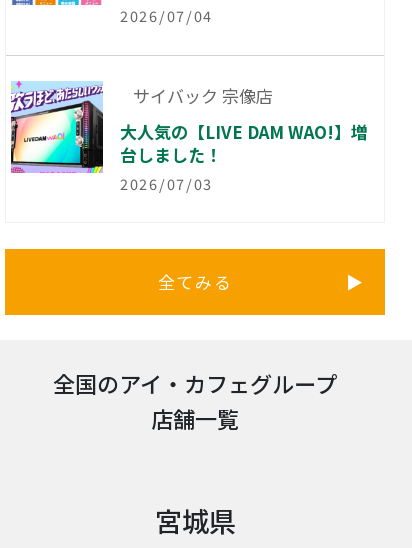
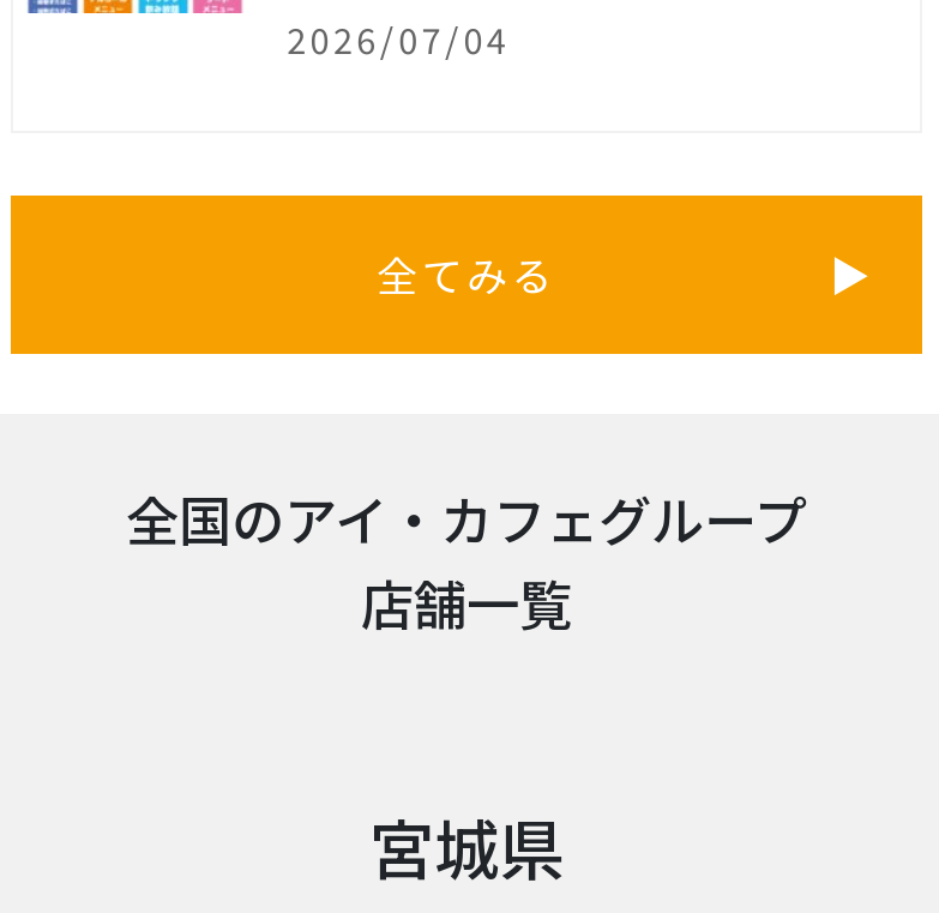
[10,81,368,194] [image] | サイバック 宗像店 | 大人気の【LIVE DAM WAO!】増 | 台しました！ | 2026/07/03 -> none

